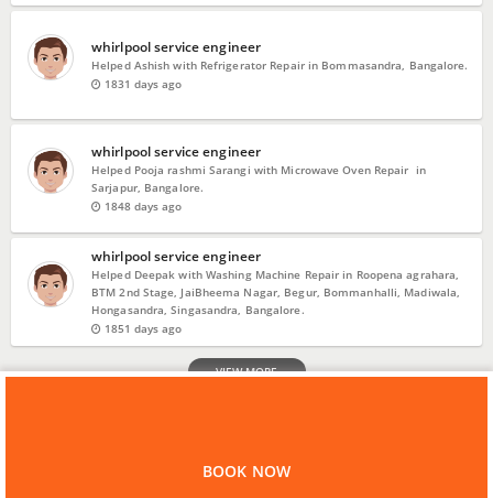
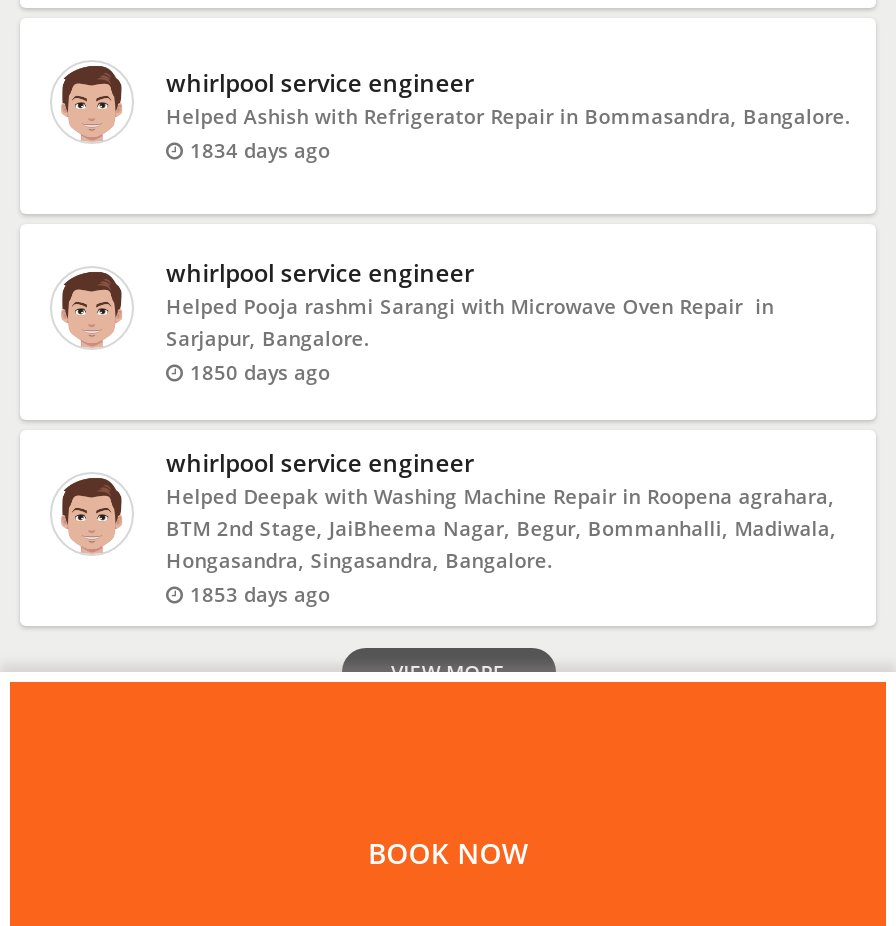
[101,76,182,91] 1831 days ago -> [184,136,330,164] 1834 days ago
[101,198,182,214] 1848 days ago -> [184,358,330,386] 1850 days ago
[101,321,182,336] 1851 days ago -> [184,580,330,608] 1853 days ago

